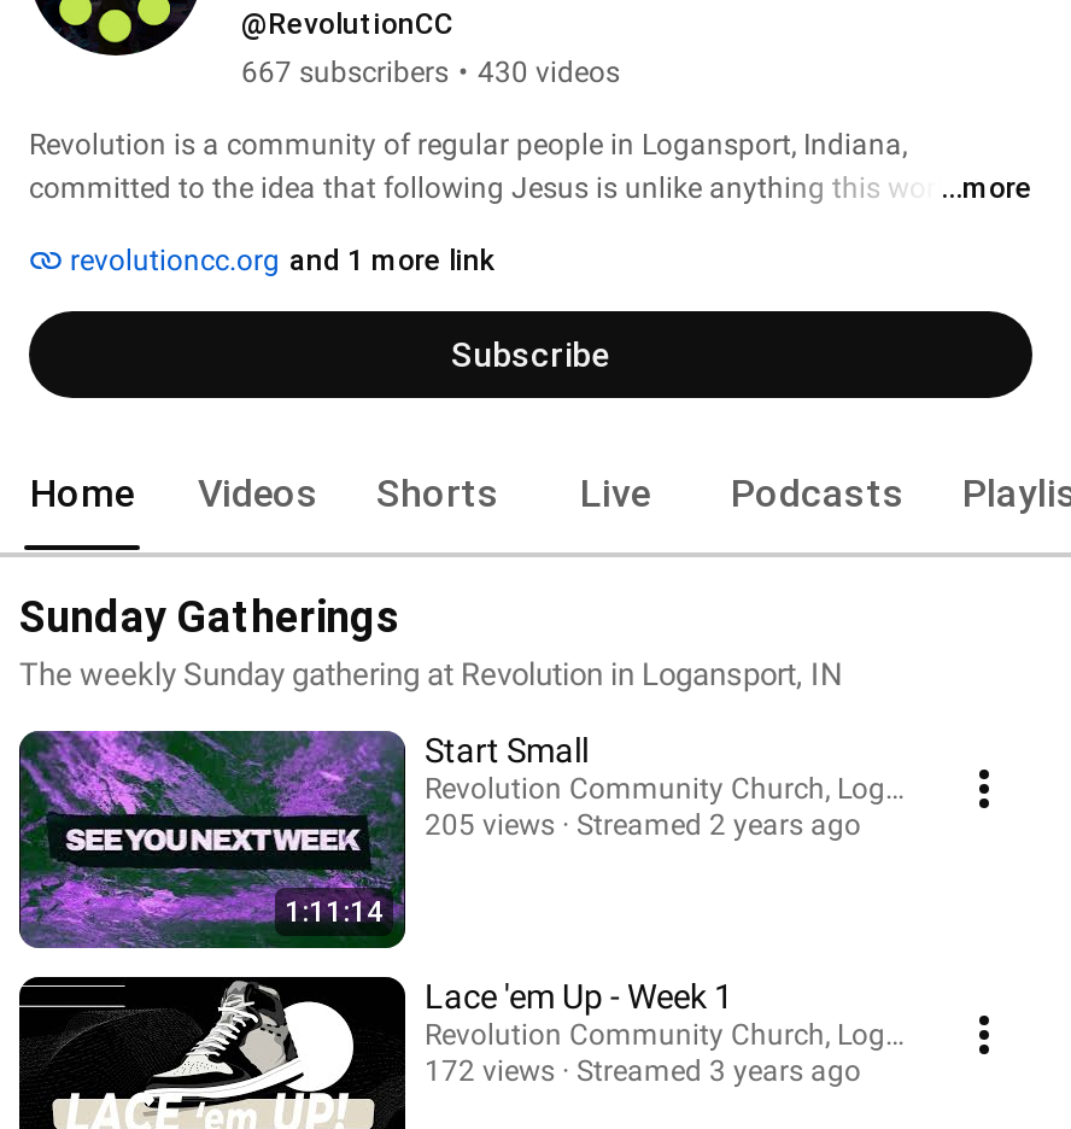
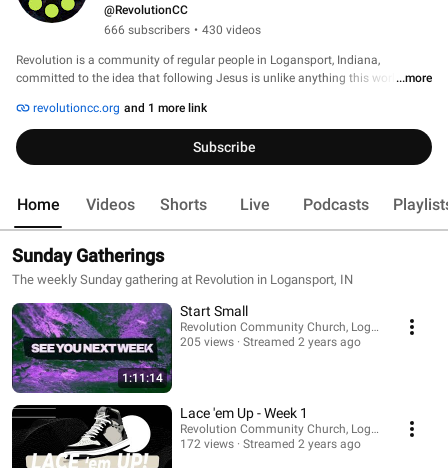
[241,55,620,89] 667 subscribers • 430 videos -> [104,23,261,37] 666 subscribers • 430 videos
[577,1054,861,1088] Streamed 3 years ago -> [243,437,361,451] Streamed 2 years ago

